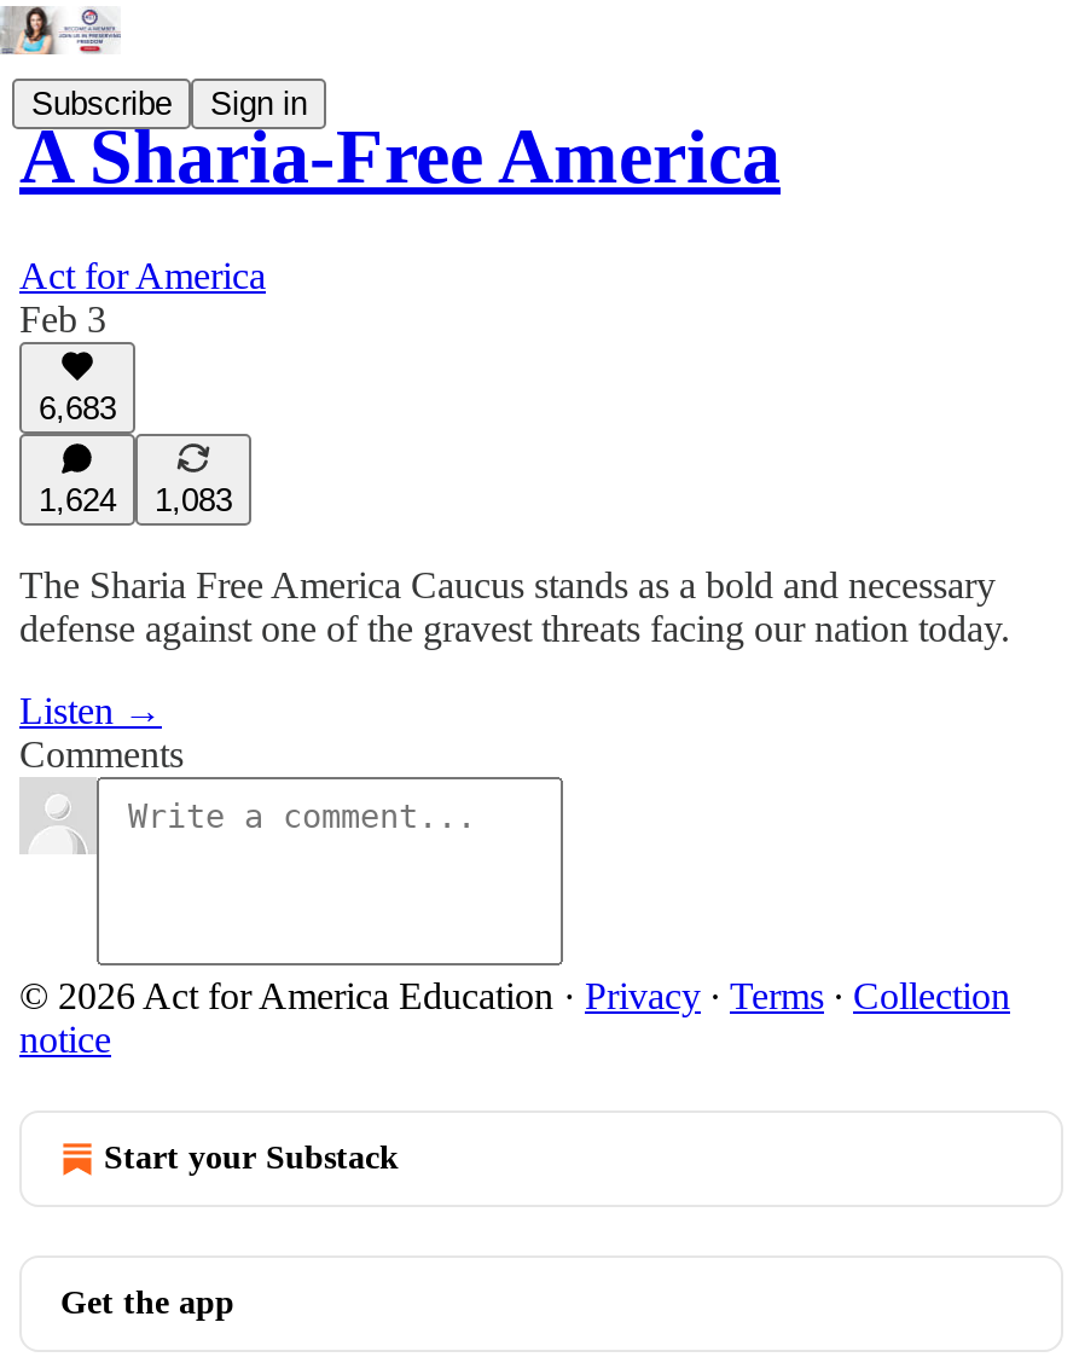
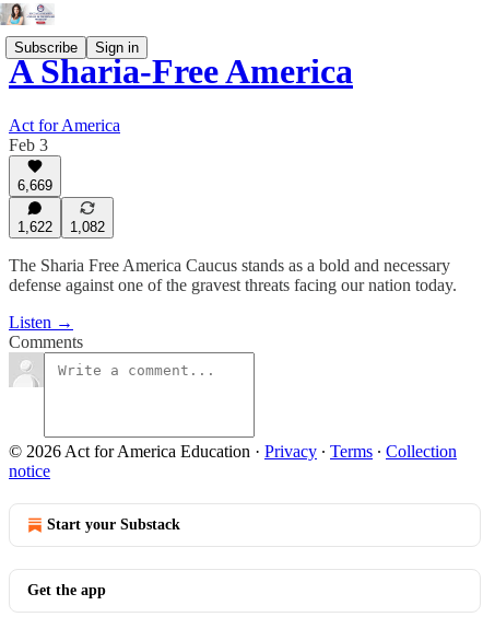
[39,390,116,426] 6,683 -> [17,177,52,194] 6,669
[39,482,116,518] 1,624 -> [17,219,52,235] 1,622
[155,482,232,518] 1,083 -> [70,219,105,235] 1,082

